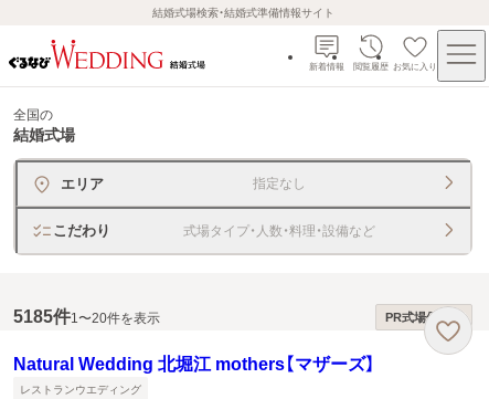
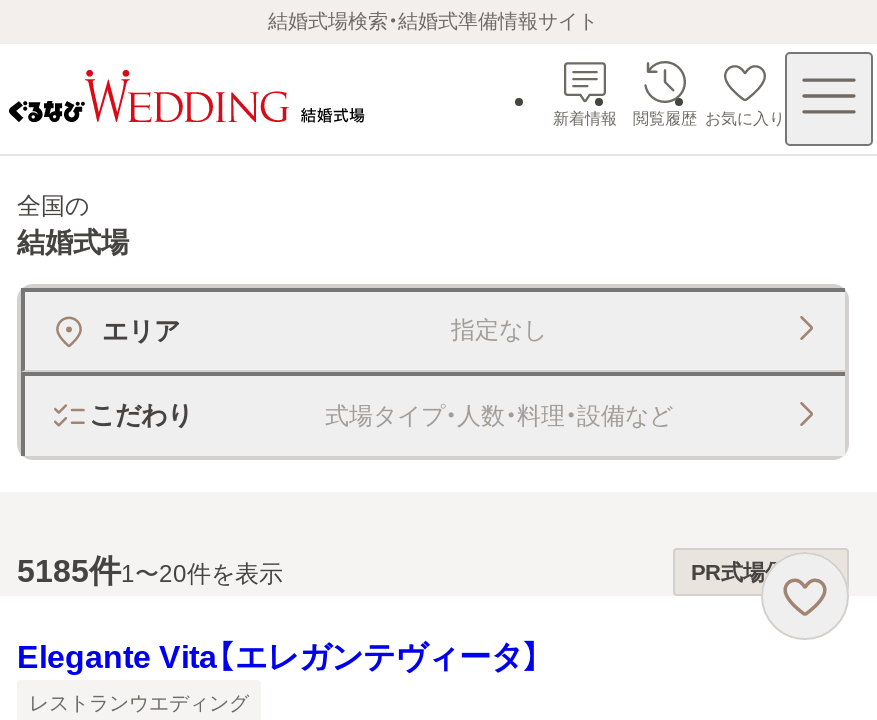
[13,355,375,374] Natural Wedding 北堀江 mothers【マザーズ】 -> [17,640,541,674] Elegante Vita【エレガンテヴィータ】

